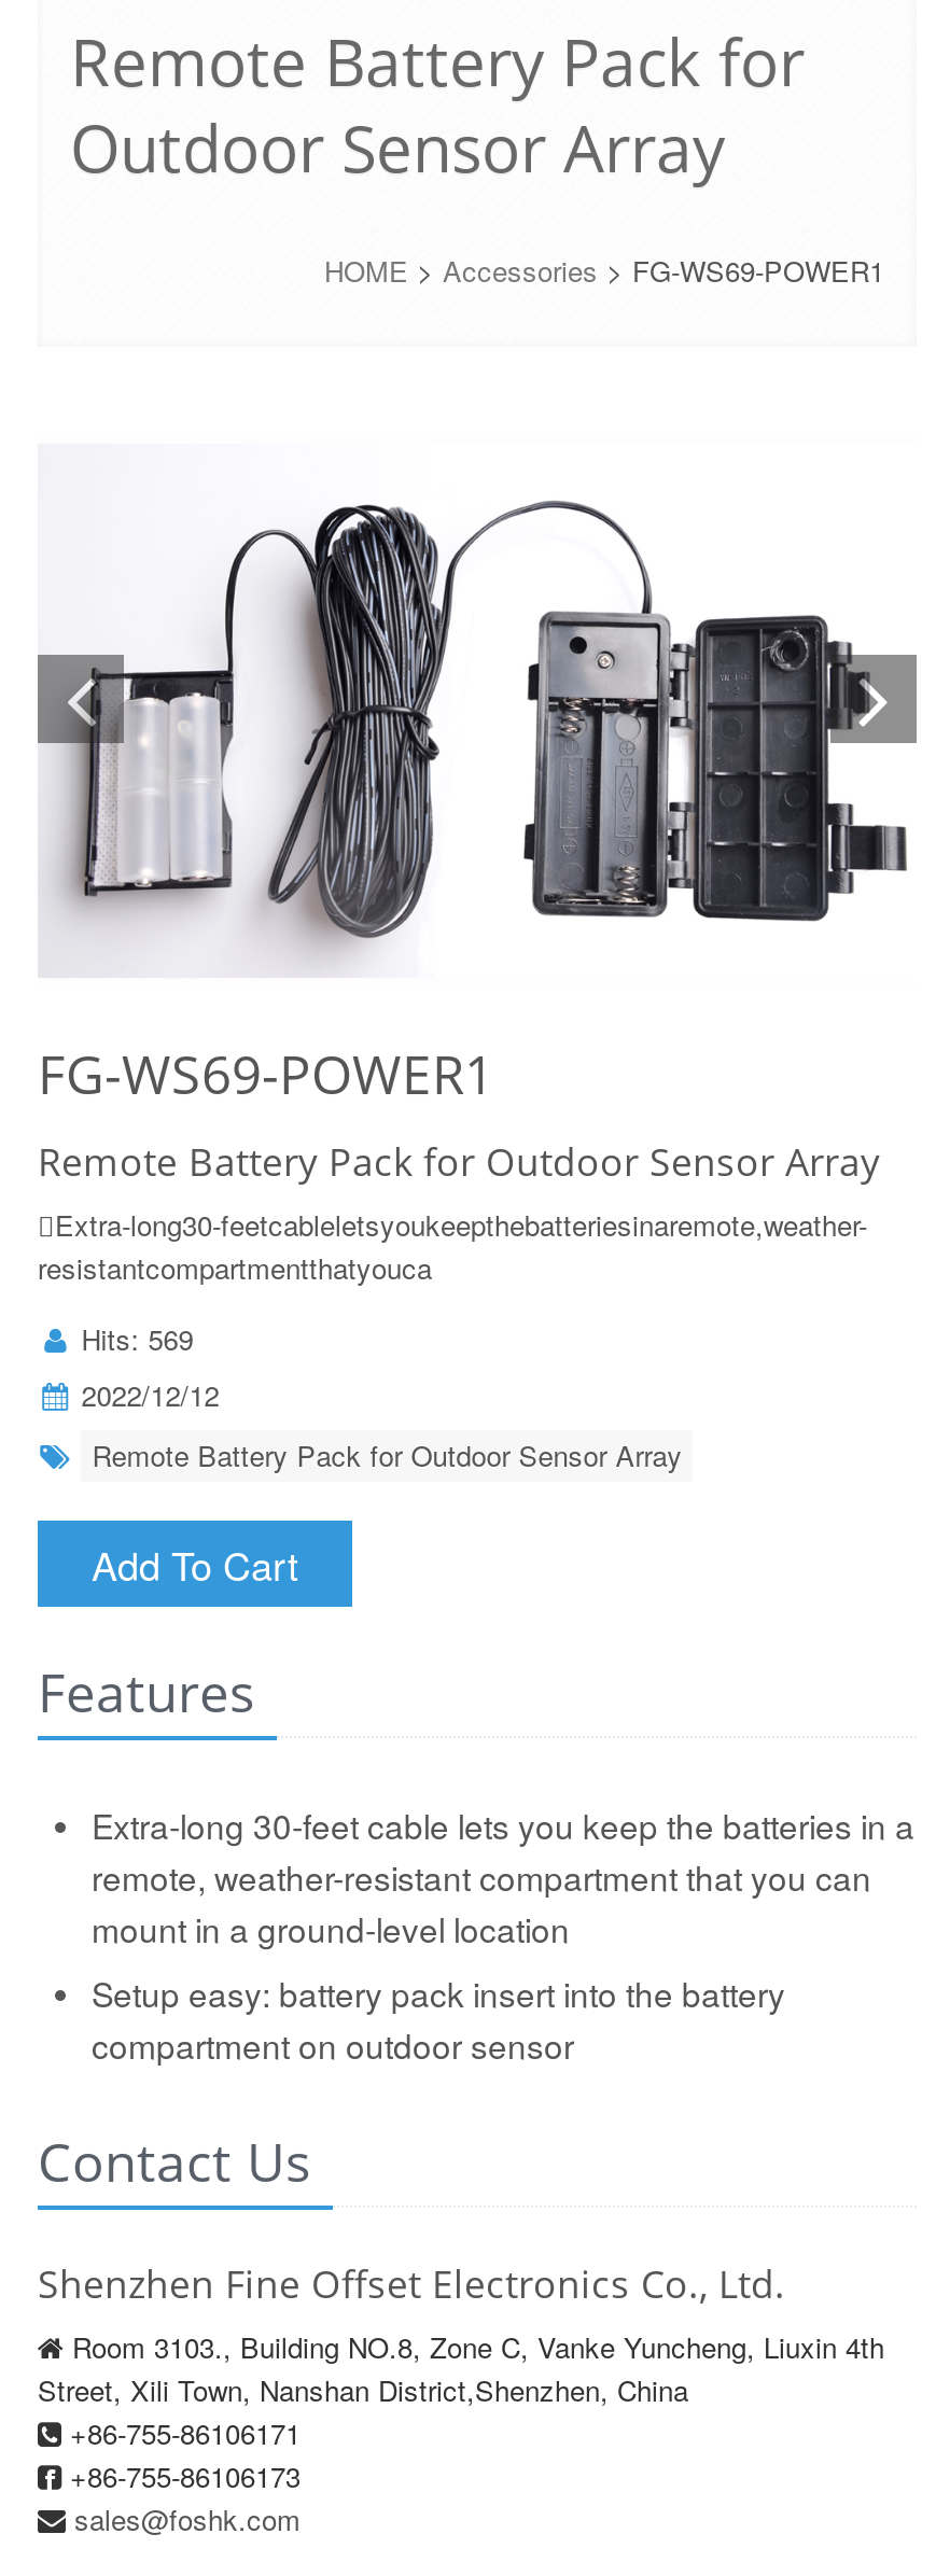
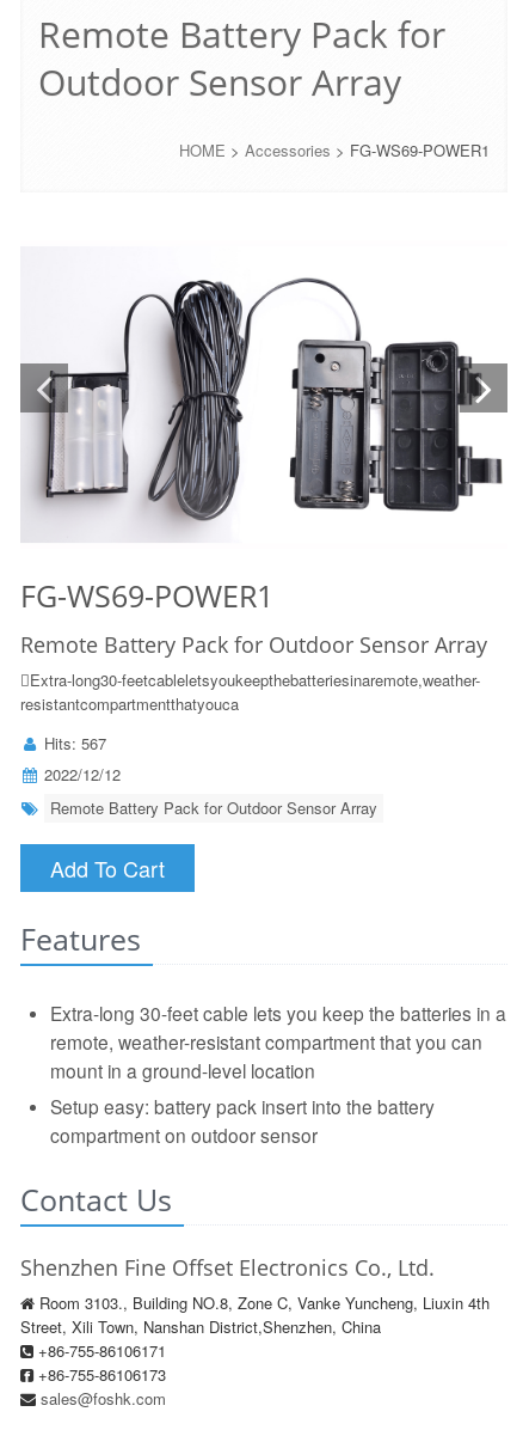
[73,1319,193,1360] Hits: 569 -> [40,732,107,755] Hits: 567

